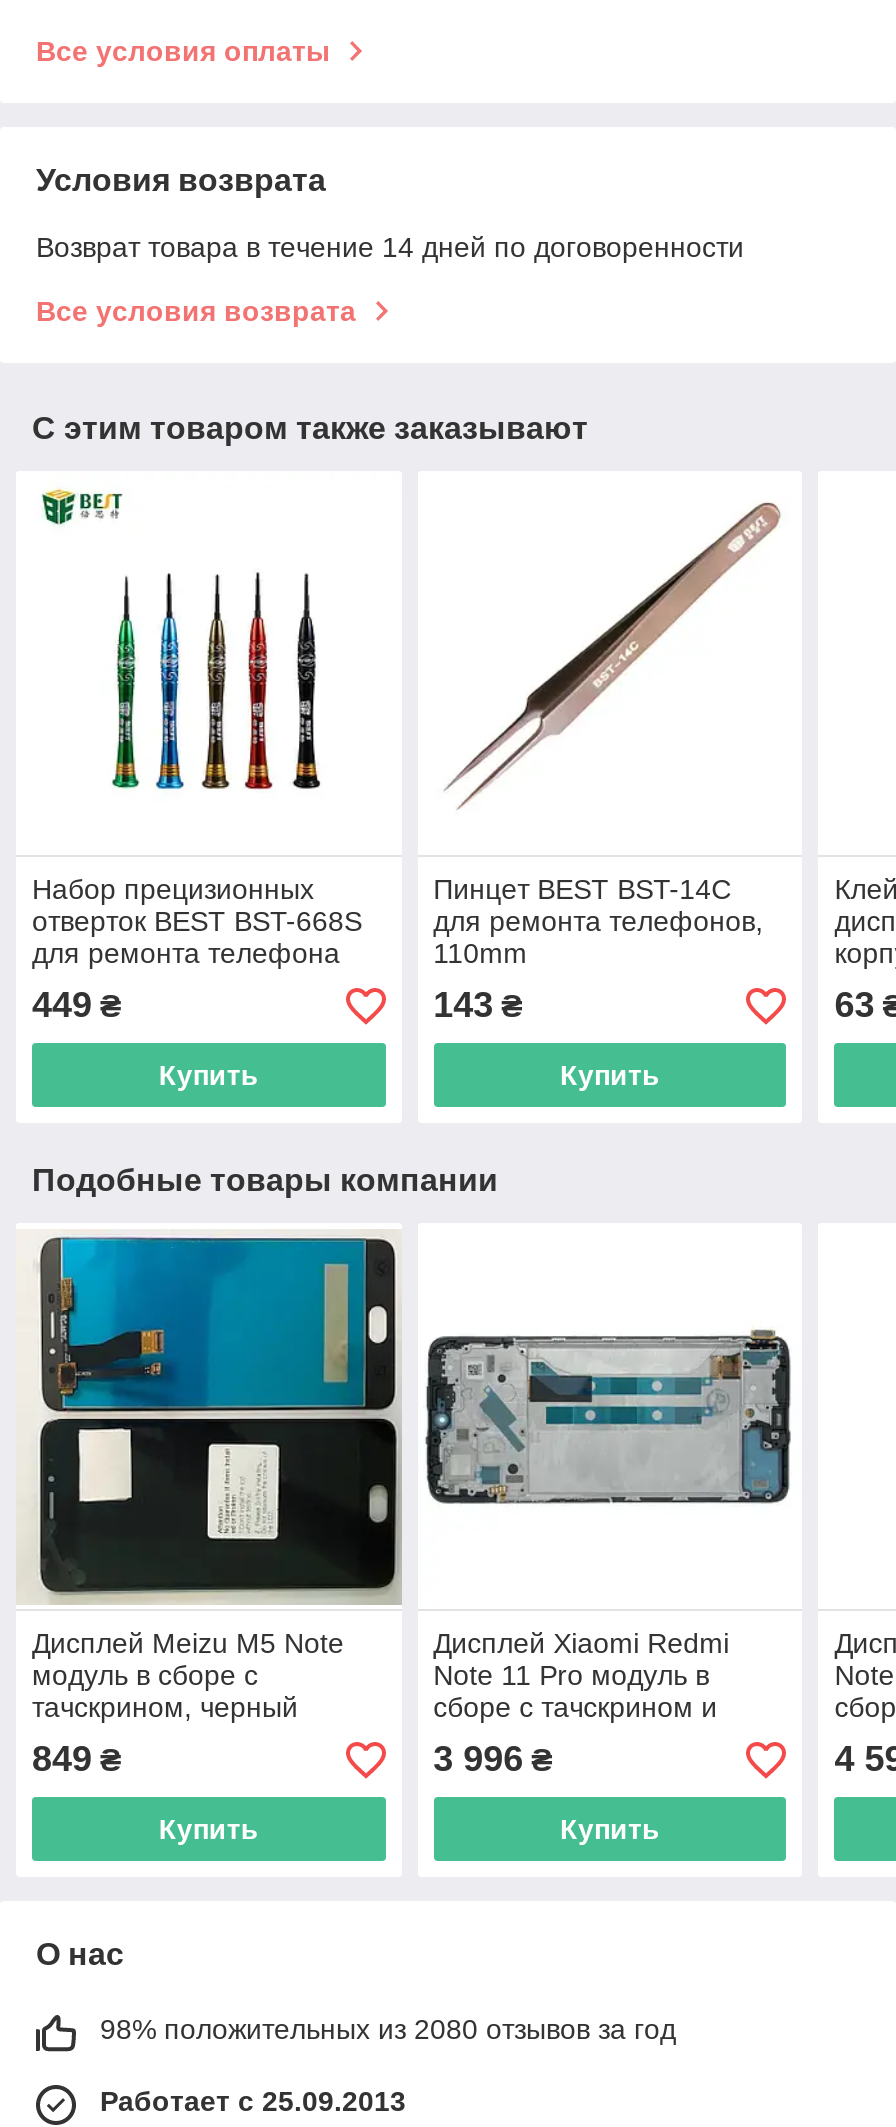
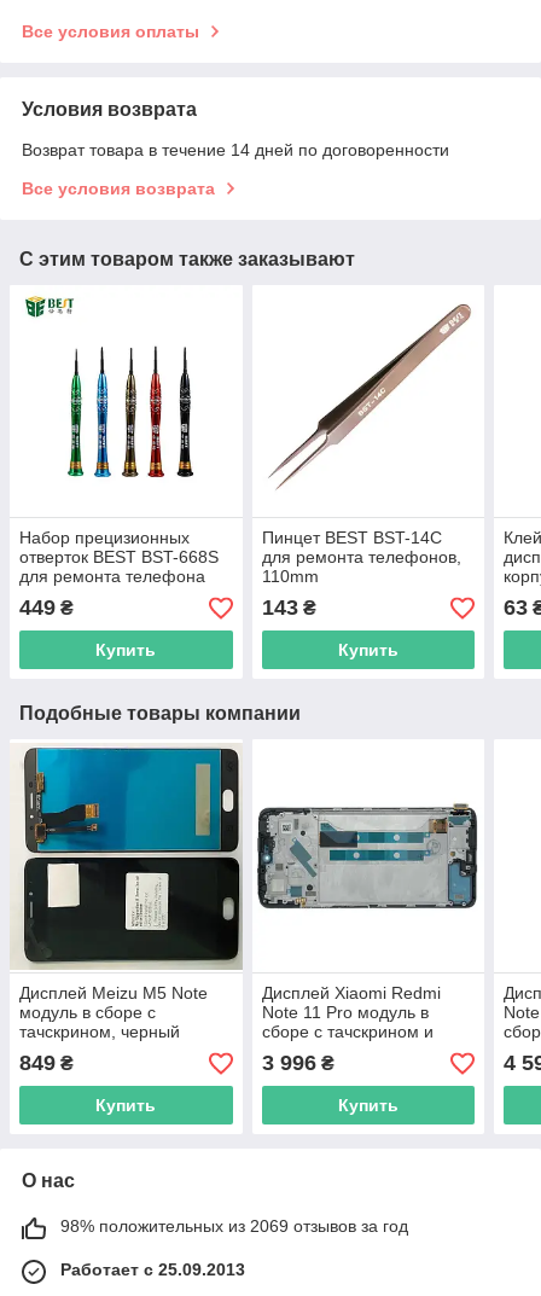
[100,2013,676,2045] 98% положительных из 2080 отзывов за год -> [60,1216,408,1236] 98% положительных из 2069 отзывов за год

